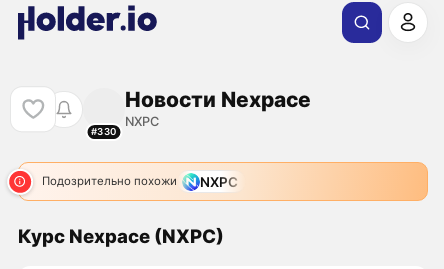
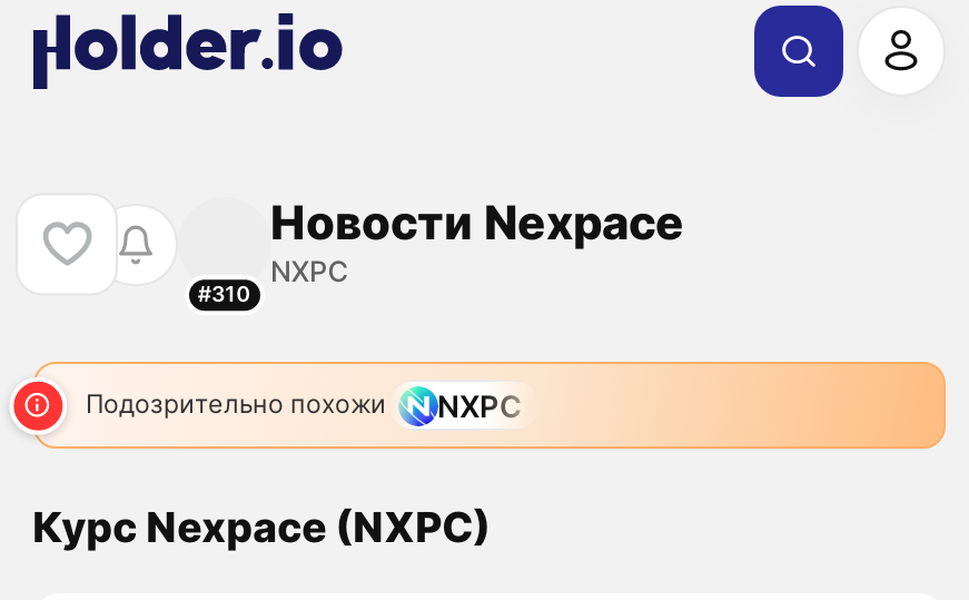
[91,126,116,137] #330 -> [198,283,250,307] #310

